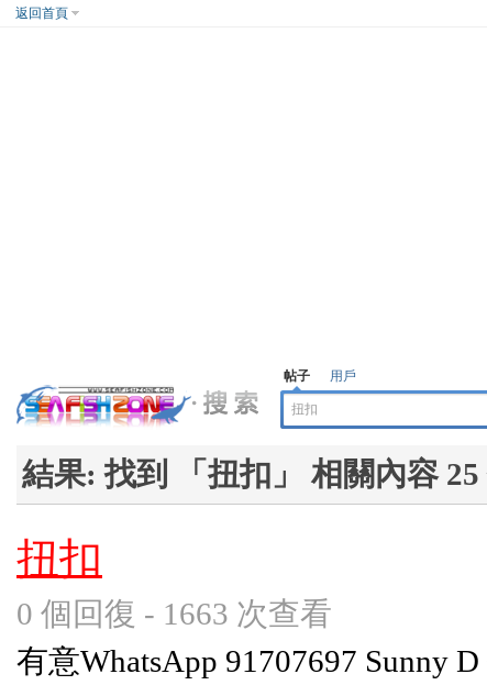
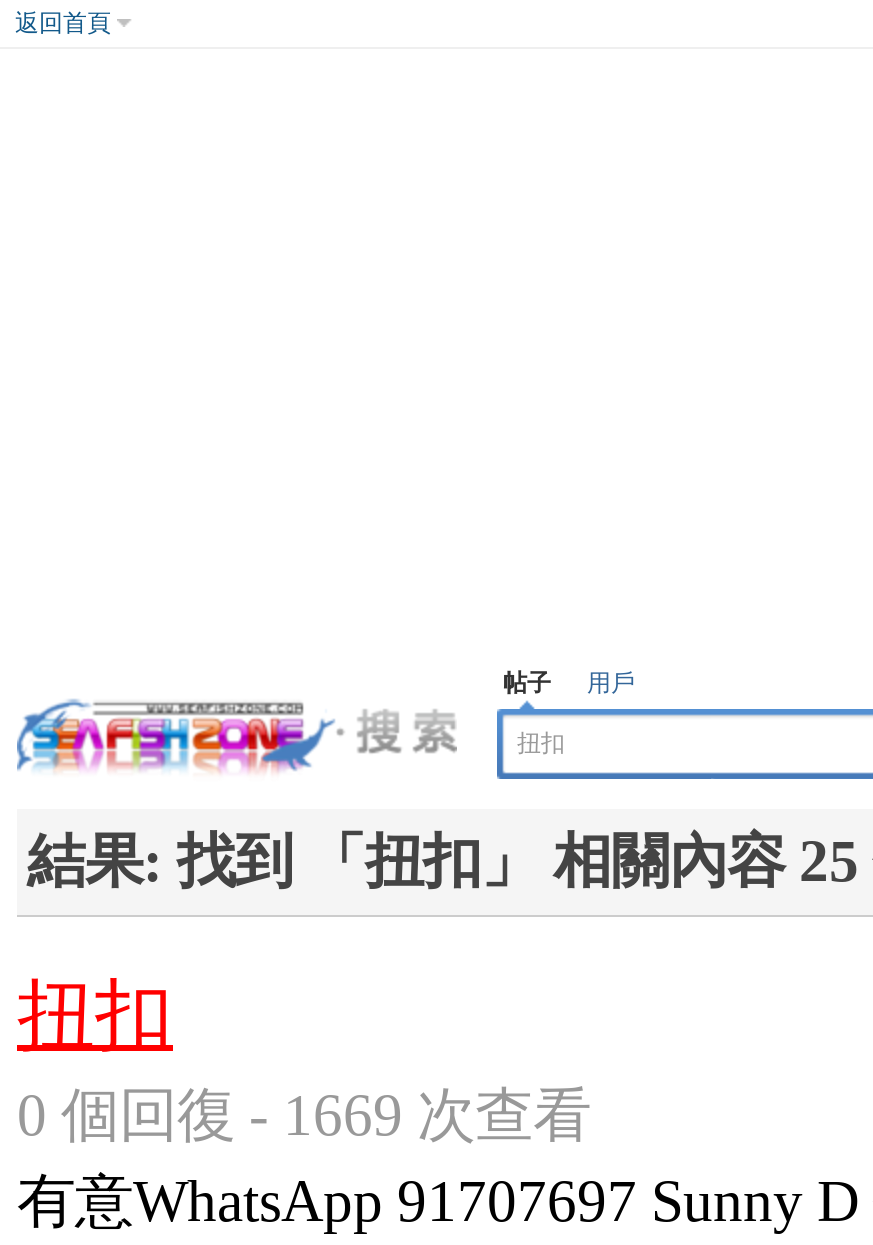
[16,596,332,631] 0 個回復 - 1663 次查看 -> [17,1083,591,1147] 0 個回復 - 1669 次查看

